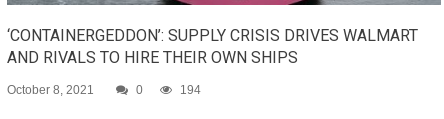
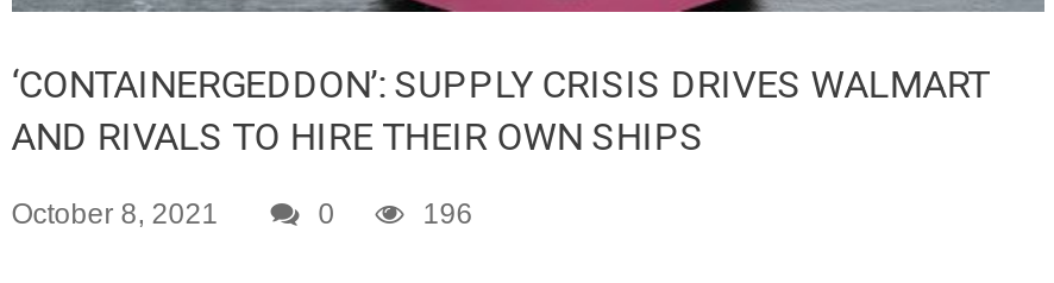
[180,83,201,97] 194 -> [423,196,473,230] 196

